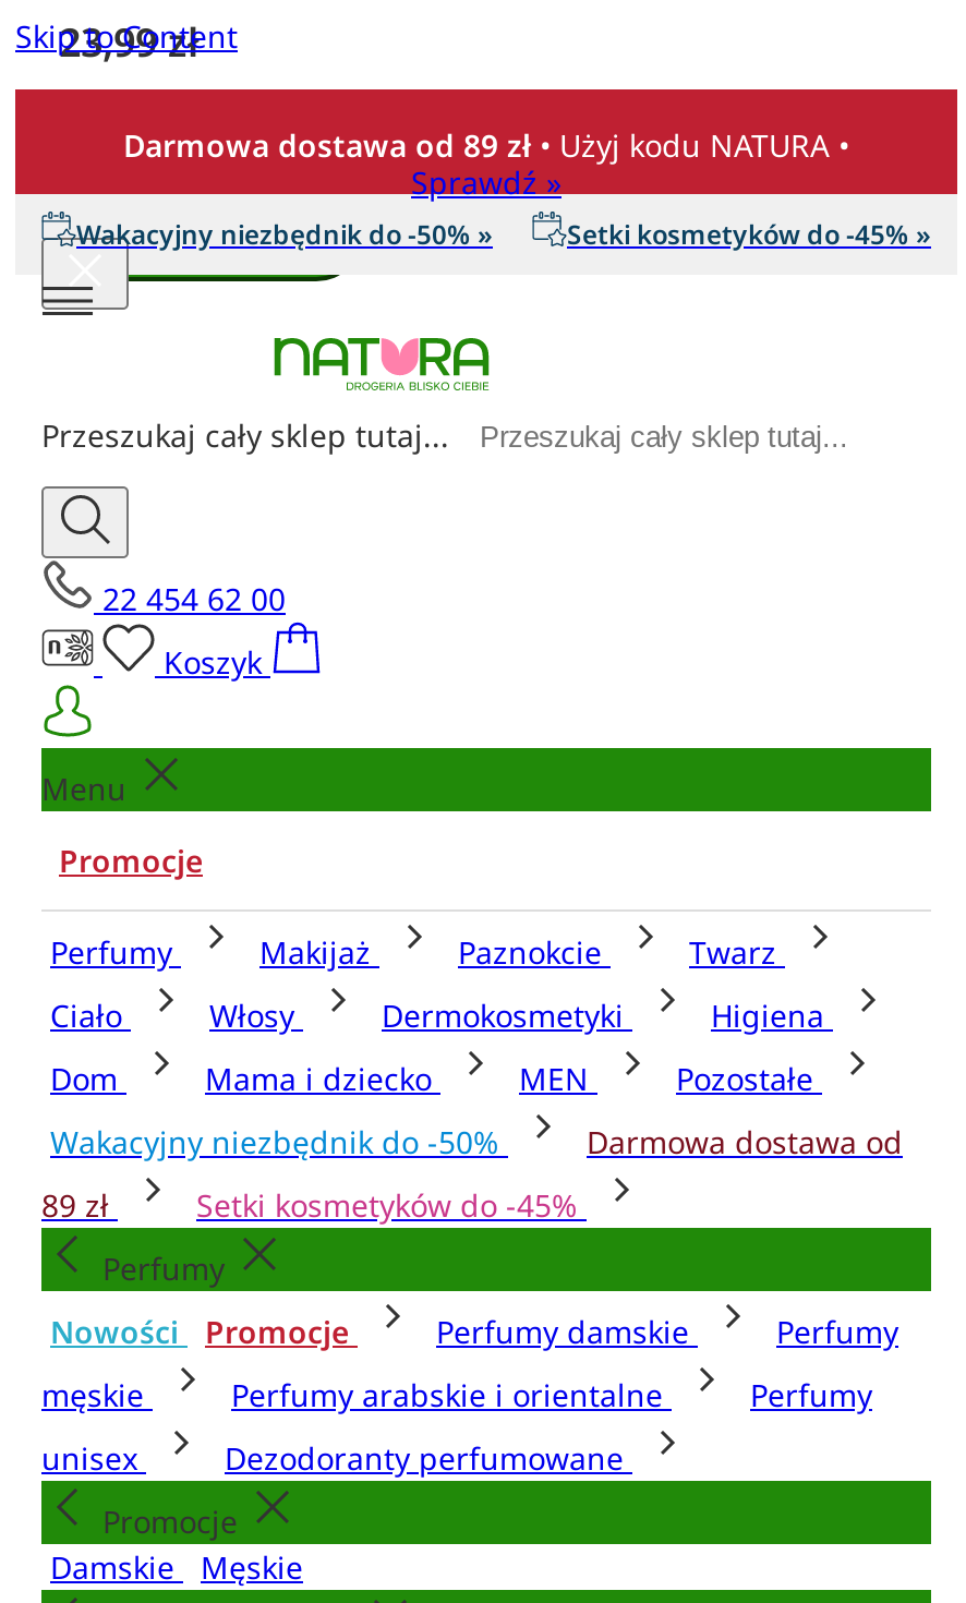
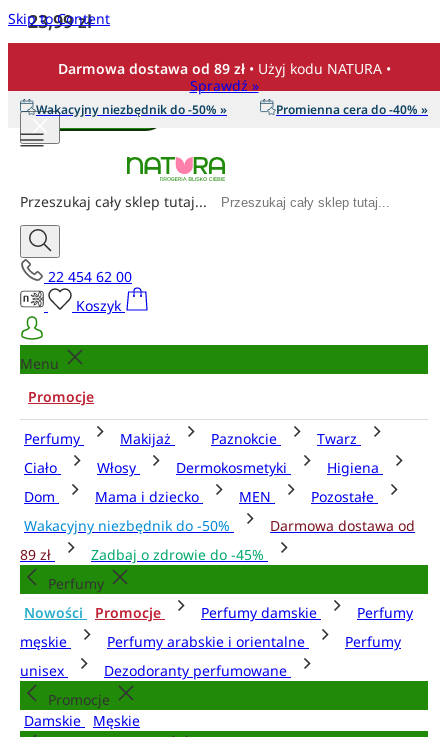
[567,215,931,252] Setki kosmetyków do -45% » -> [276,100,428,117] Promienna cera do -40% »
[196,1184,587,1226] Setki kosmetyków do -45% -> [91,545,268,564] Zadbaj o zdrowie do -45%

